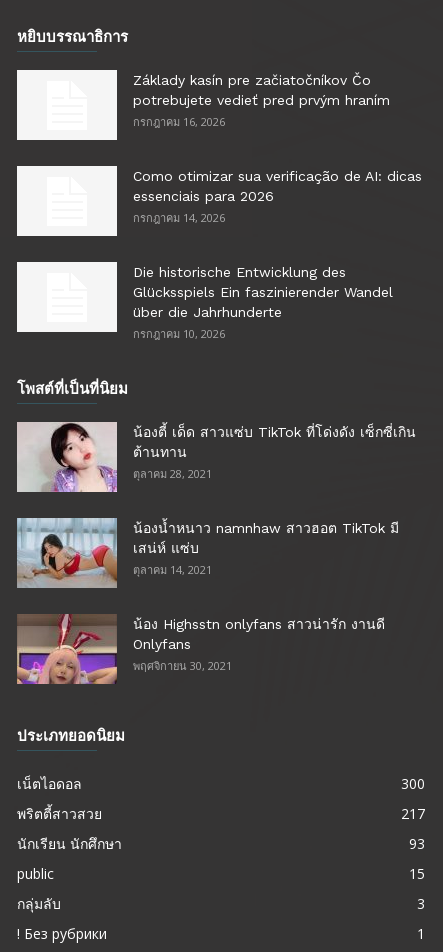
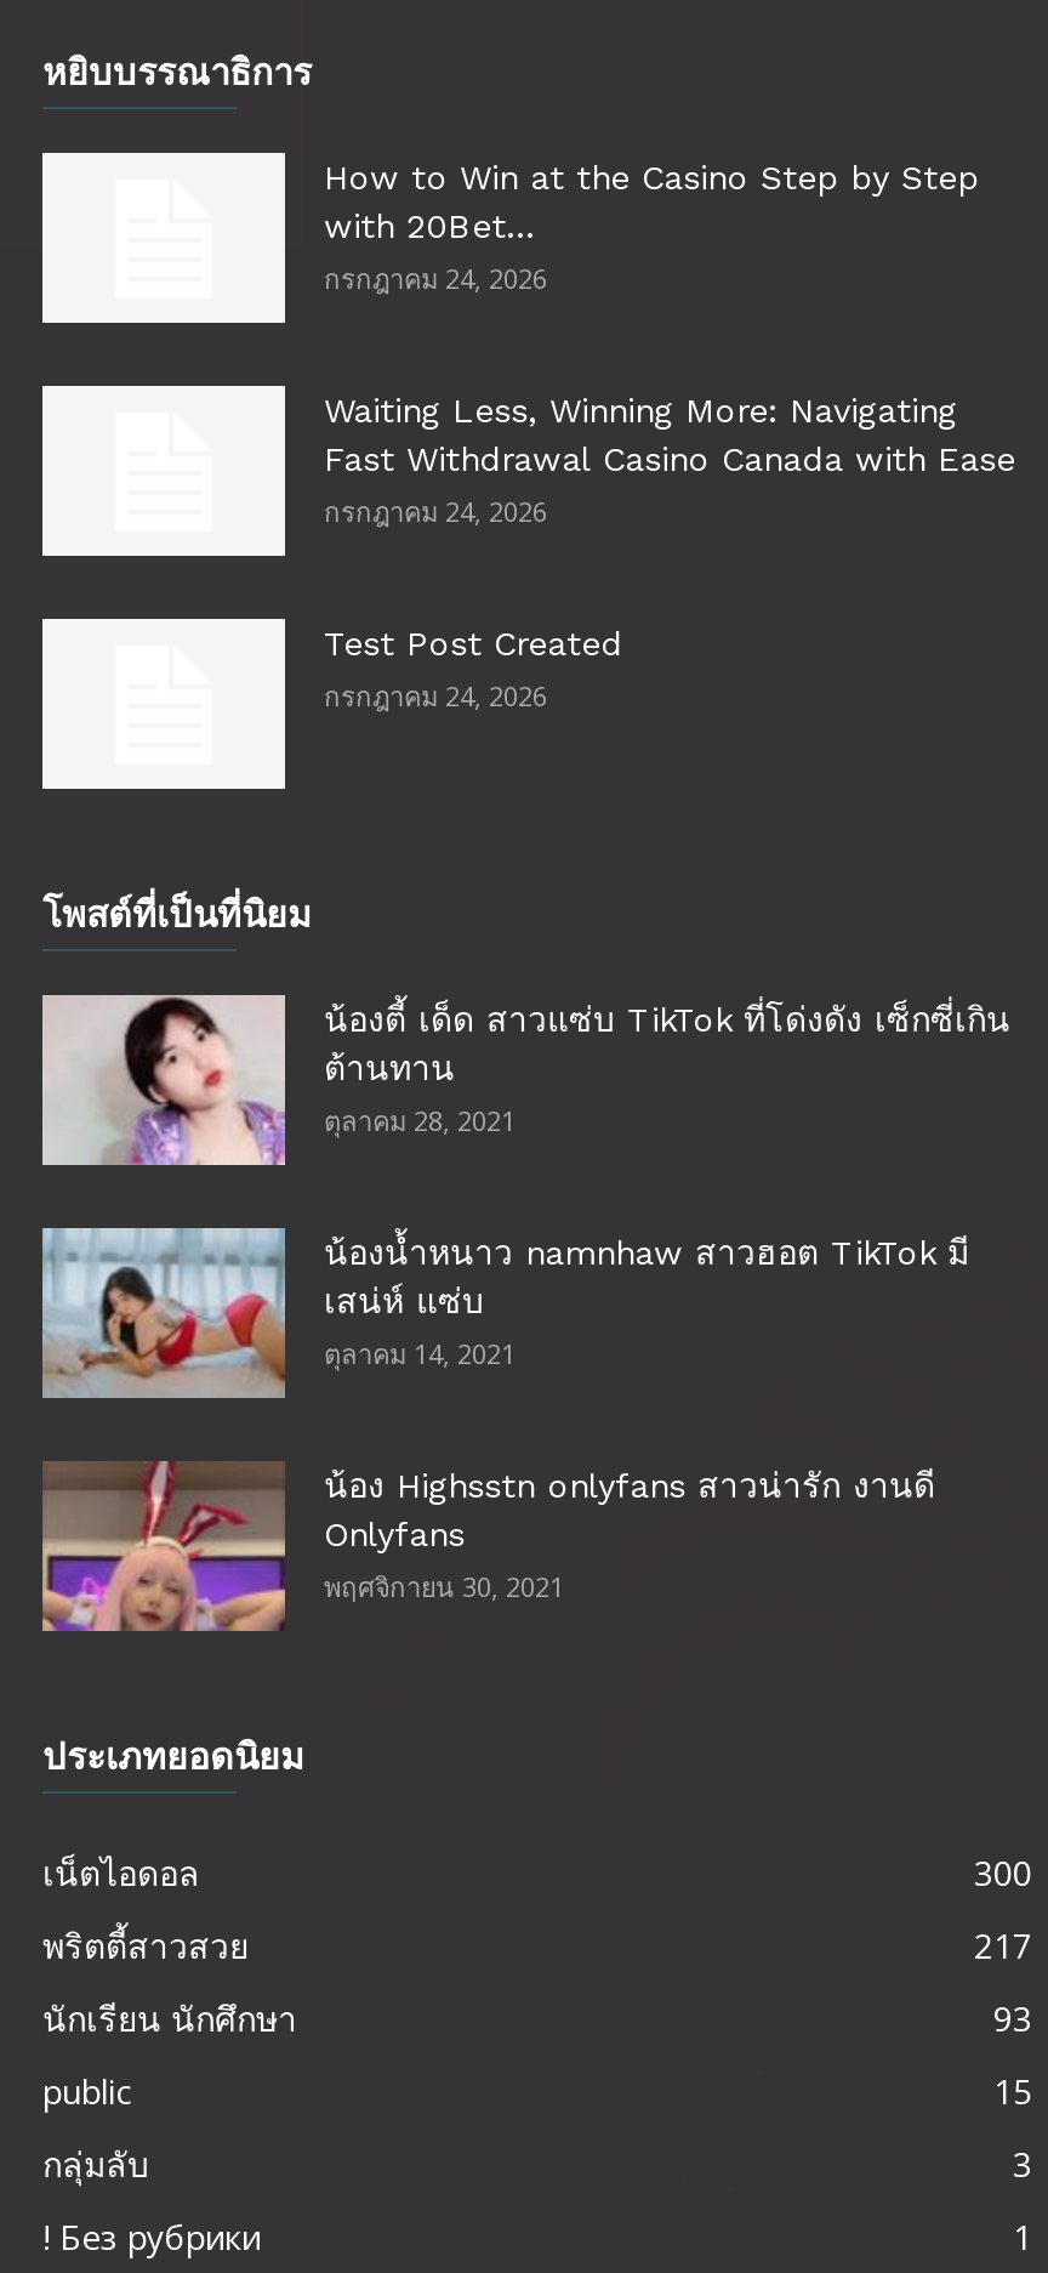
[133,72,390,129] Základy kasín pre začiatočníkov Čo | potrebujete vedieť pred prvým hraním | กรกฎาคม 16, 2026 -> [324,158,979,296] How to Win at the Casino Step by Step | with 20Bet... | กรกฎาคม 24, 2026
[133,168,422,225] Como otimizar sua verificação de AI: dicas | essenciais para 2026 | กรกฎาคม 14, 2026 -> [324,391,1015,529] Waiting Less, Winning More: Navigating | Fast Withdrawal Casino Canada with Ease | กรกฎาคม 24, 2026
[133,264,393,341] Die historische Entwicklung des | Glücksspiels Ein faszinierender Wandel | über die Jahrhunderte | กรกฎาคม 10, 2026 -> [324,624,622,714] Test Post Created | กรกฎาคม 24, 2026

